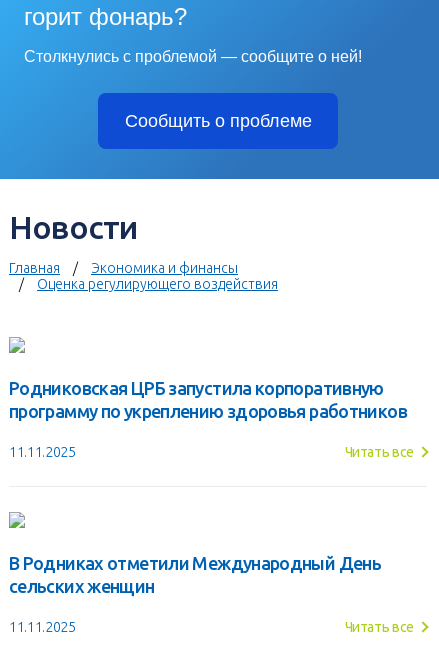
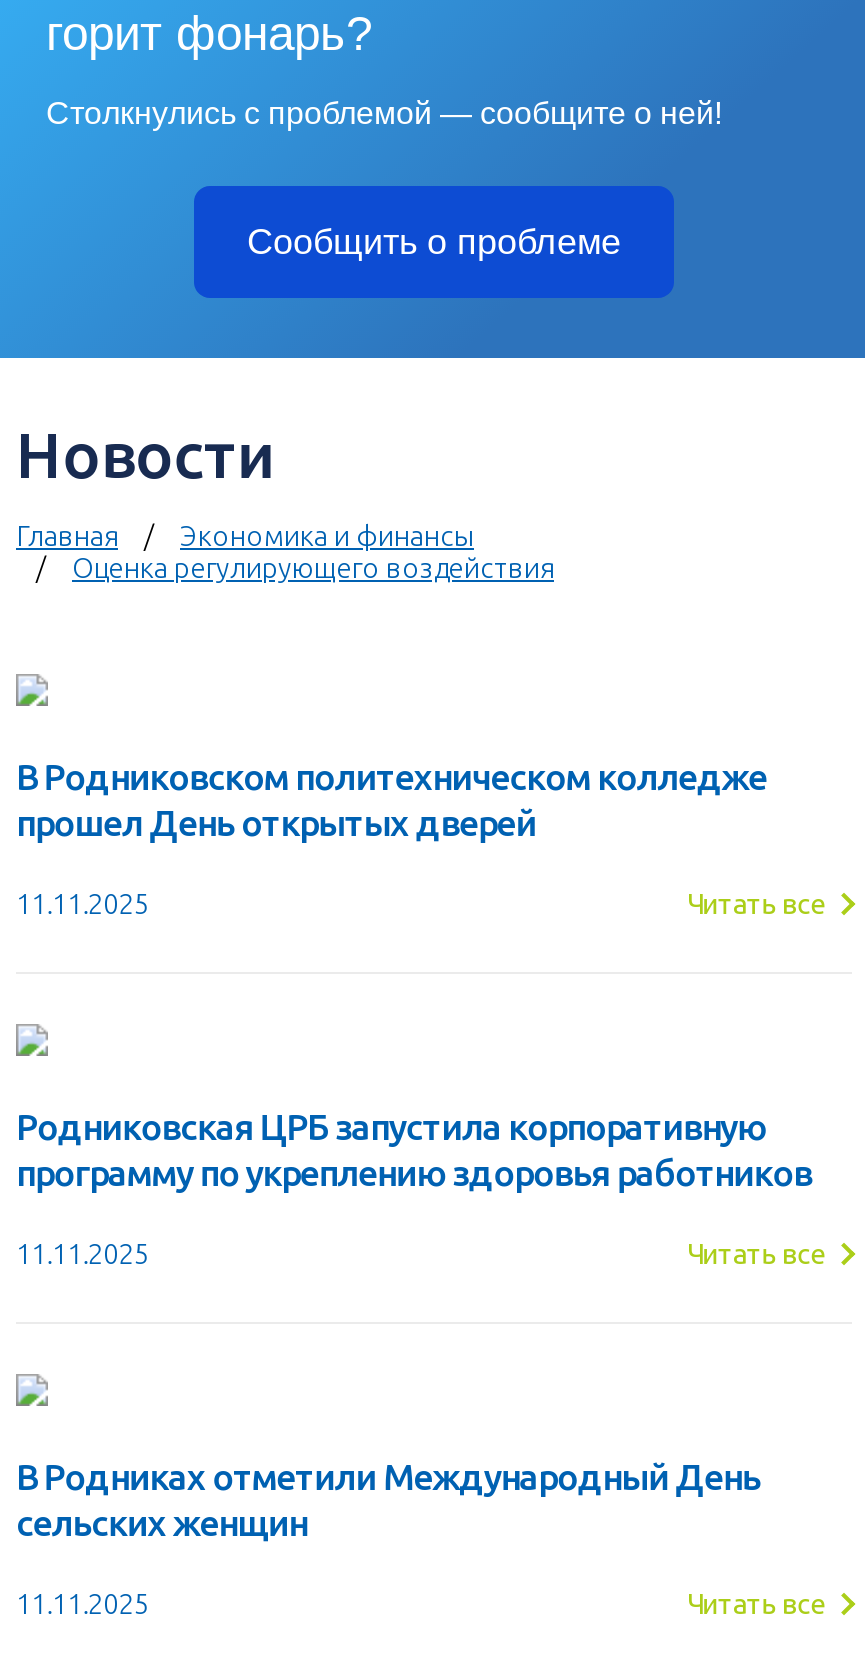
none -> [16,757,826,921] В Родниковском политехническом колледже | прошел День открытых дверей | 11.11.2025 | Читать все

